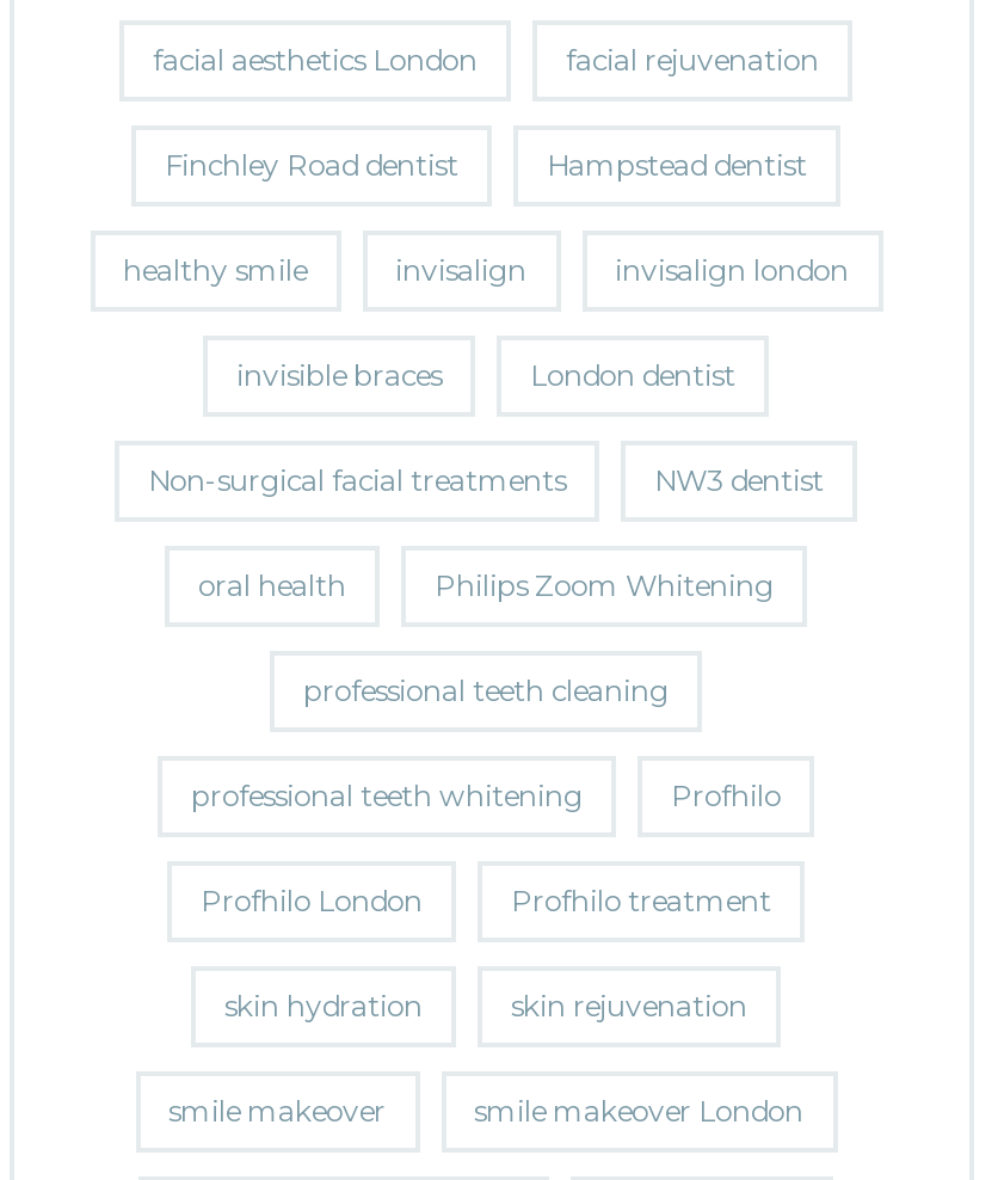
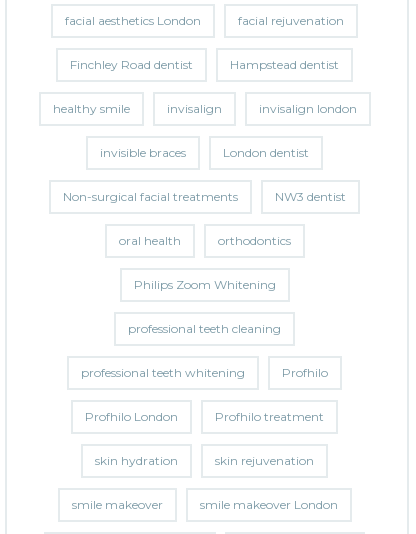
none -> [217,233,290,248] orthodontics

